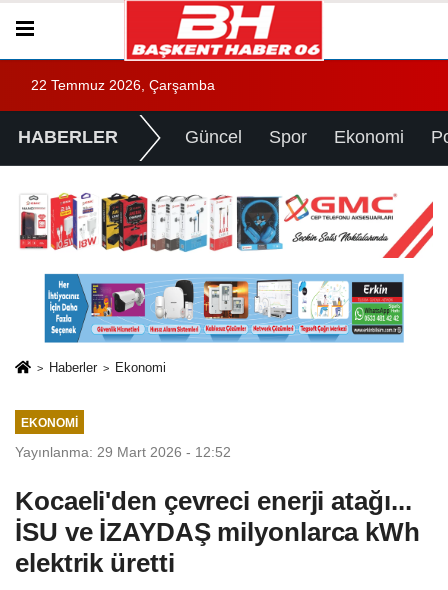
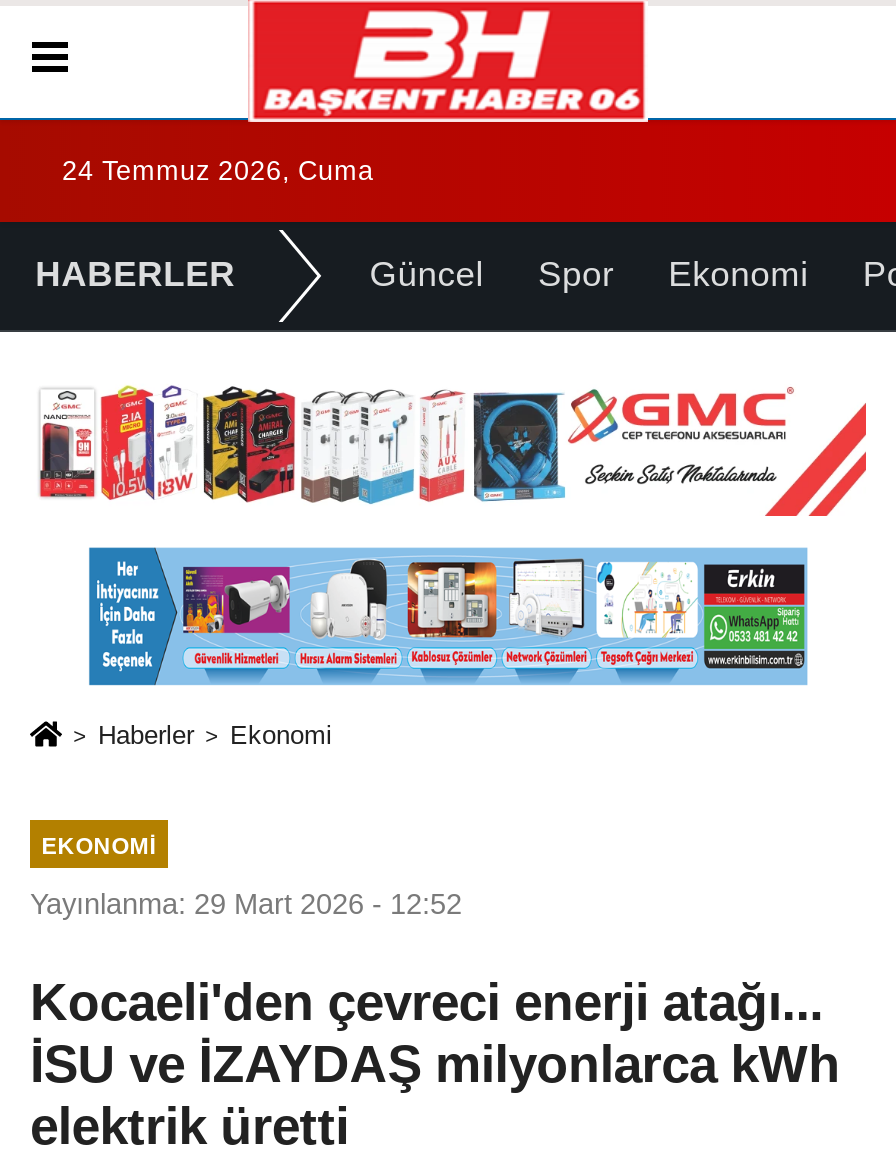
[31,78,215,93] 22 Temmuz 2026, Çarşamba -> [62,156,374,186] 24 Temmuz 2026, Cuma

